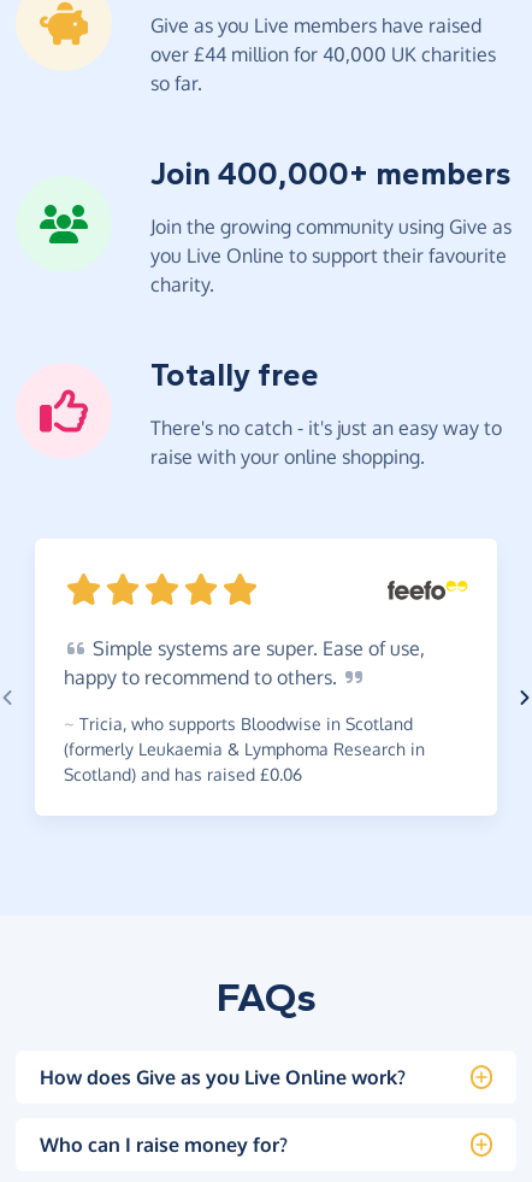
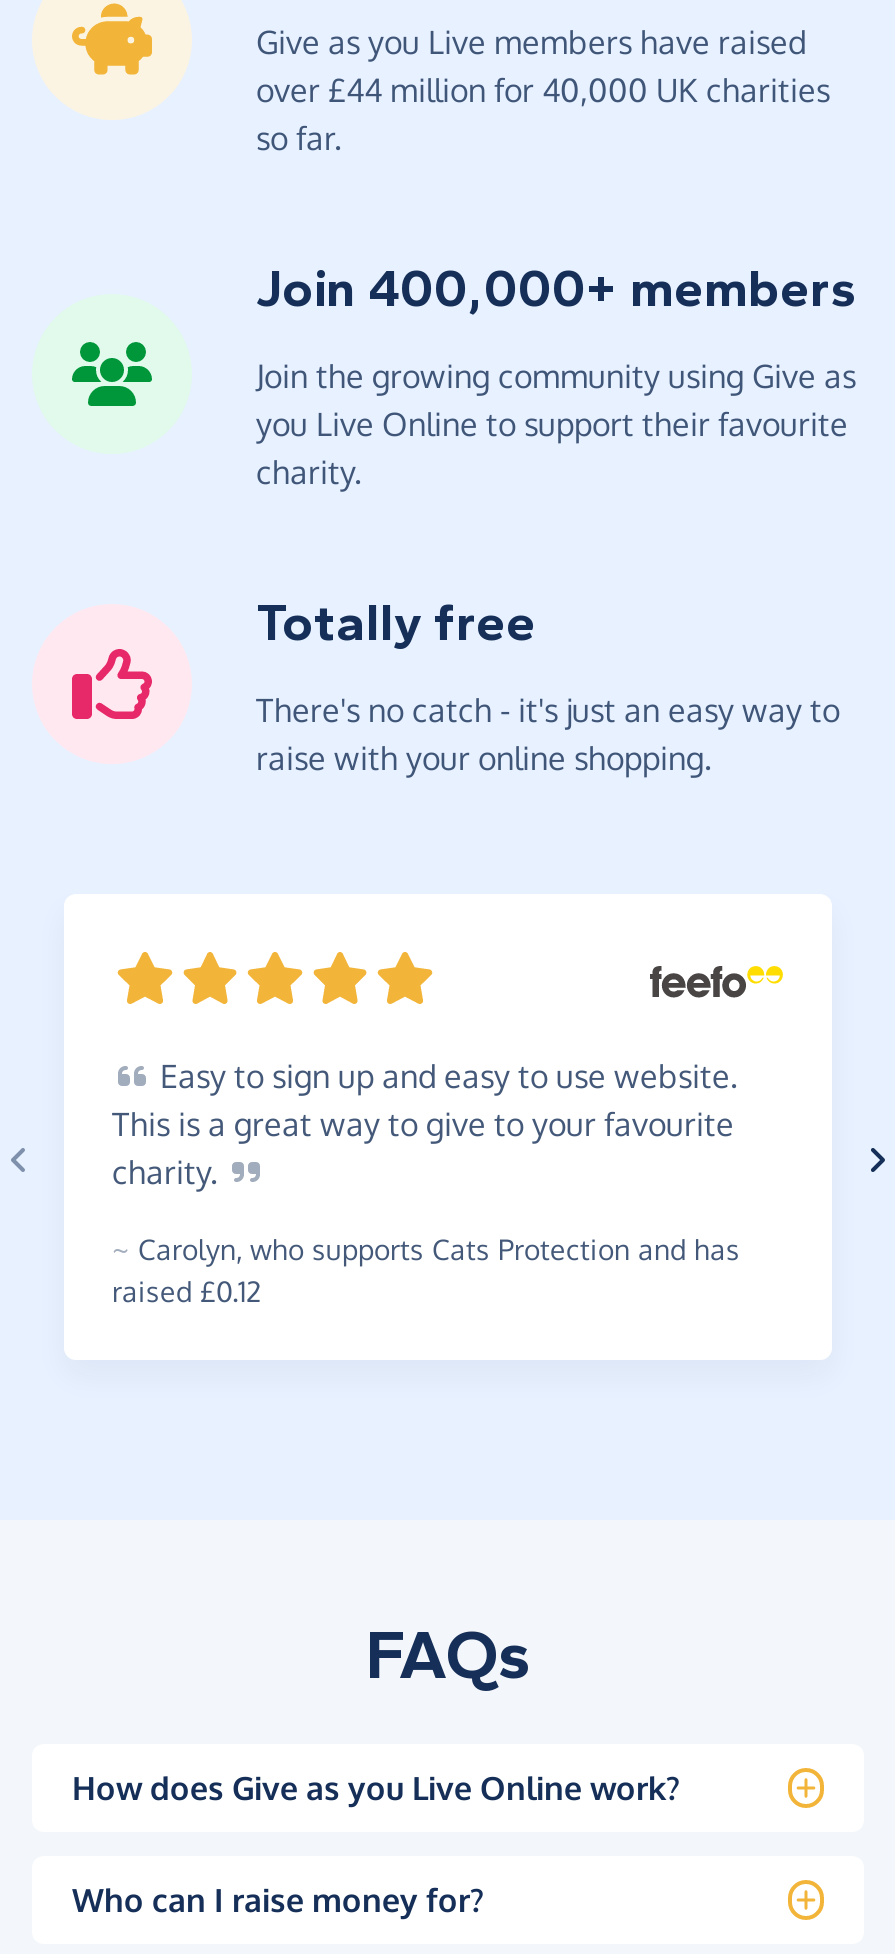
[64,636,425,689] Simple systems are super. Ease of use, | happy to recommend to others. -> [112,1056,738,1192] Easy to sign up and easy to use website. | This is a great way to give to your favourite | charity.
[64,713,425,784] ~ Tricia, who supports Bloodwise in Scotland | (formerly Leukaemia & Lymphoma Research in | Scotland) and has raised £0.06 -> [112,1232,740,1308] ~ Carolyn, who supports Cats Protection and has | raised £0.12

